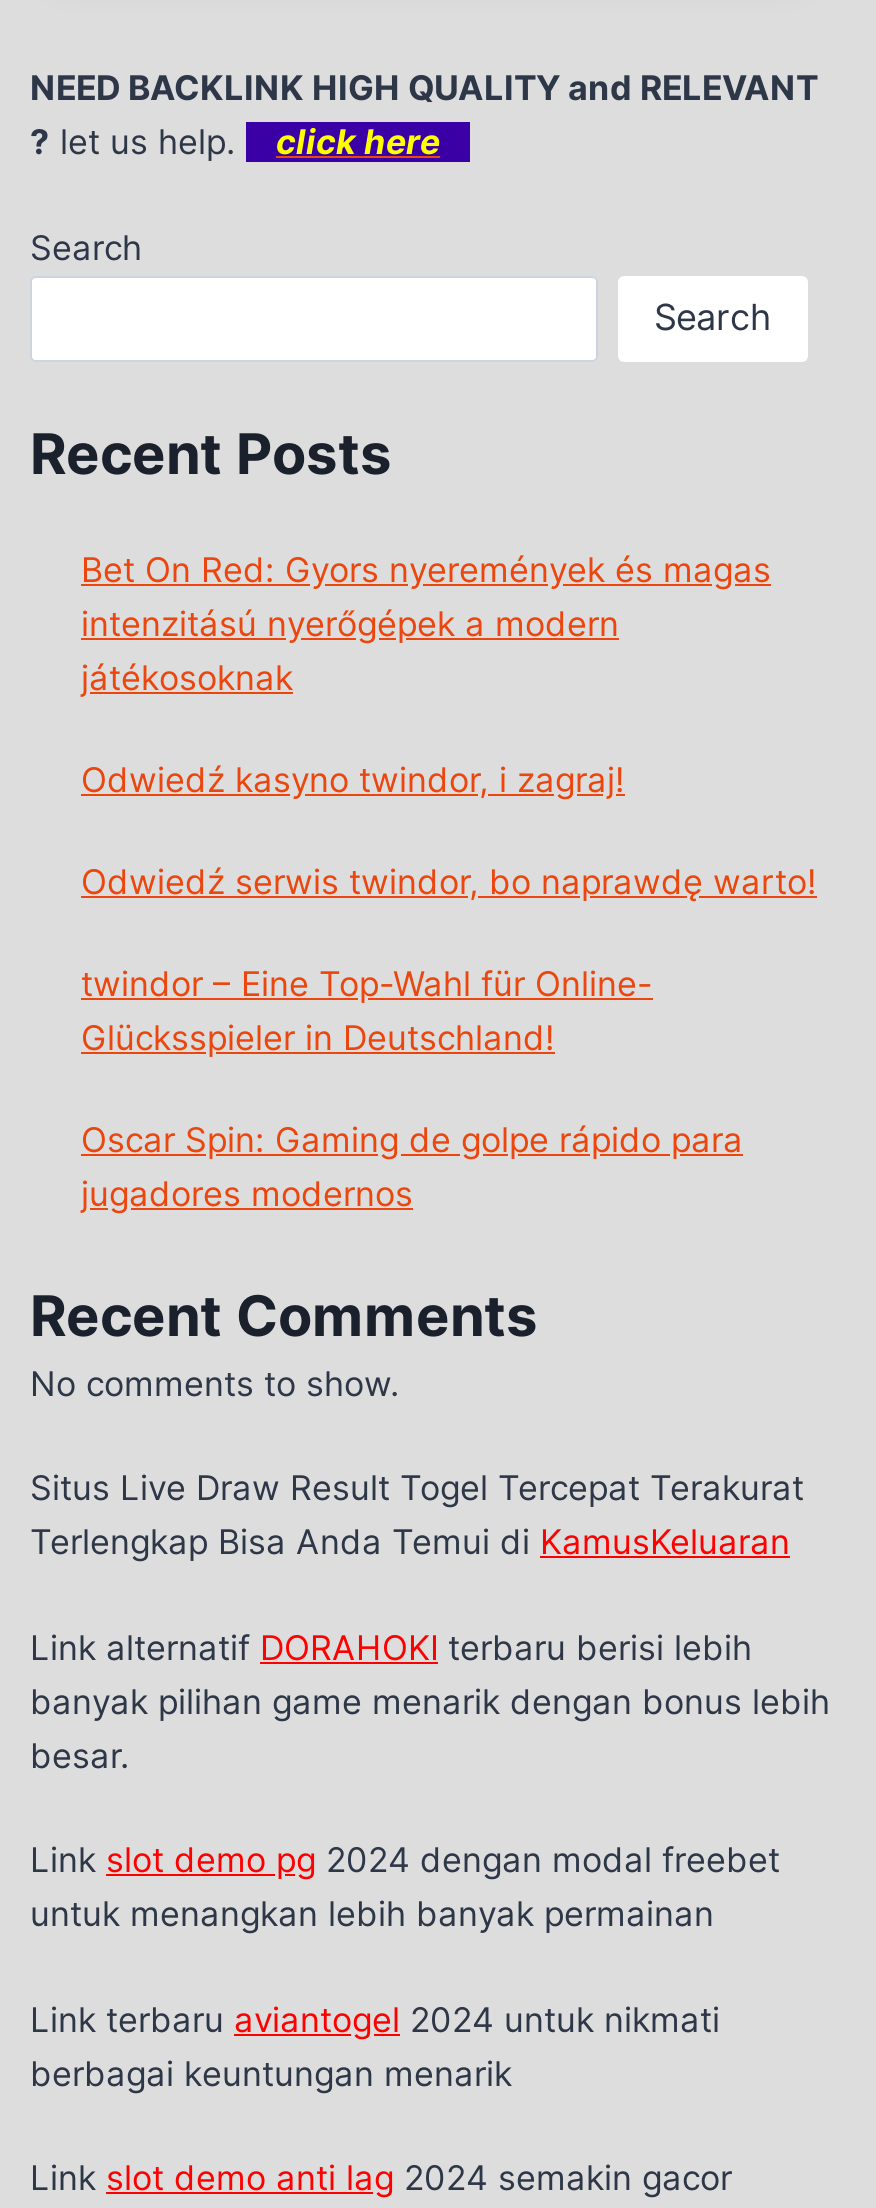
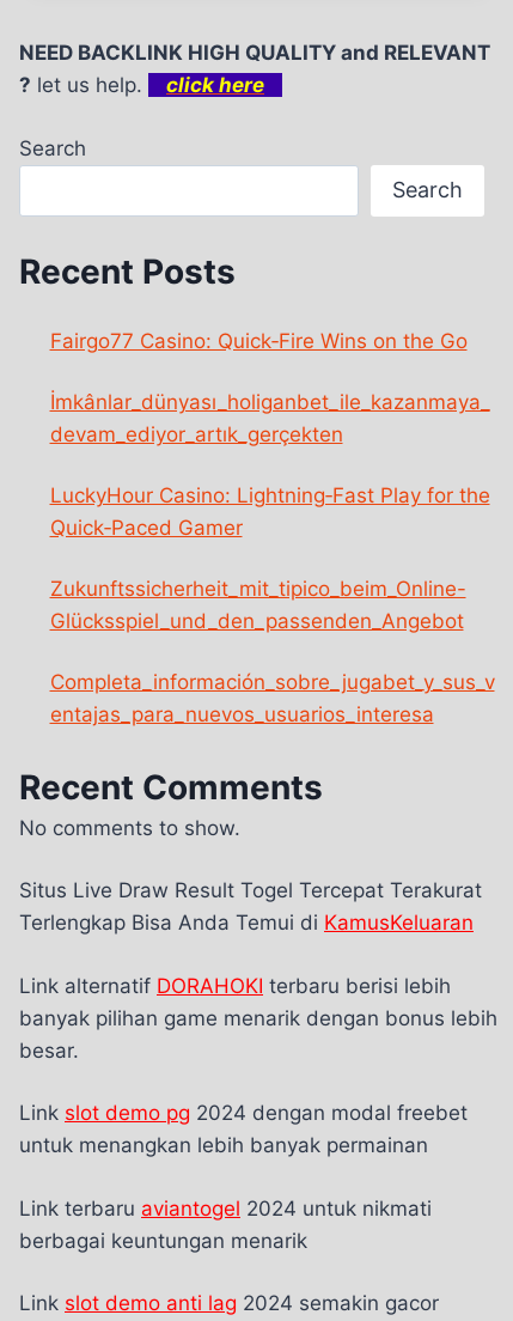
[81,550,771,698] Bet On Red: Gyors nyeremények és magas | intenzitású nyerőgépek a modern | játékosoknak -> [50,329,467,353] Fairgo77 Casino: Quick‑Fire Wins on the Go
[81,760,625,800] Odwiedź kasyno twindor, i zagraj! -> [50,390,490,446] İmkânlar_dünyası_holiganbet_ile_kazanmaya_ | devam_ediyor_artık_gerçekten
[81,862,817,902] Odwiedź serwis twindor, bo naprawdę warto! -> [50,484,490,540] LuckyHour Casino: Lightning‑Fast Play for the | Quick‑Paced Gamer
[81,964,653,1058] twindor – Eine Top-Wahl für Online- | Glücksspieler in Deutschland! -> [50,577,466,633] Zukunftssicherheit_mit_tipico_beim_Online- | Glücksspiel_und_den_passenden_Angebot
[81,1120,743,1214] Oscar Spin: Gaming de golpe rápido para | jugadores modernos -> [50,670,494,726] Completa_información_sobre_jugabet_y_sus_v | entajas_para_nuevos_usuarios_interesa

